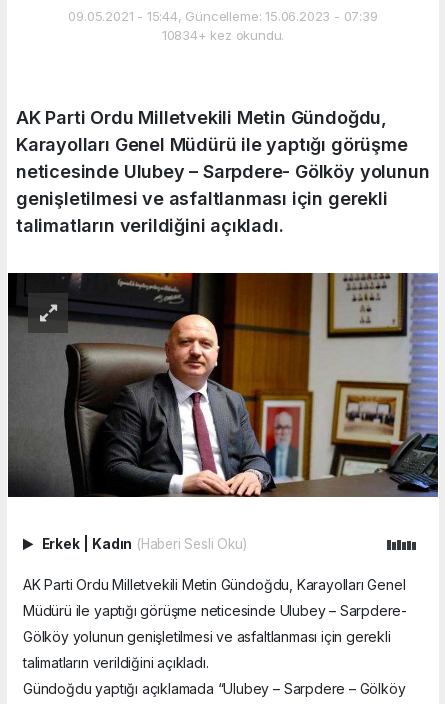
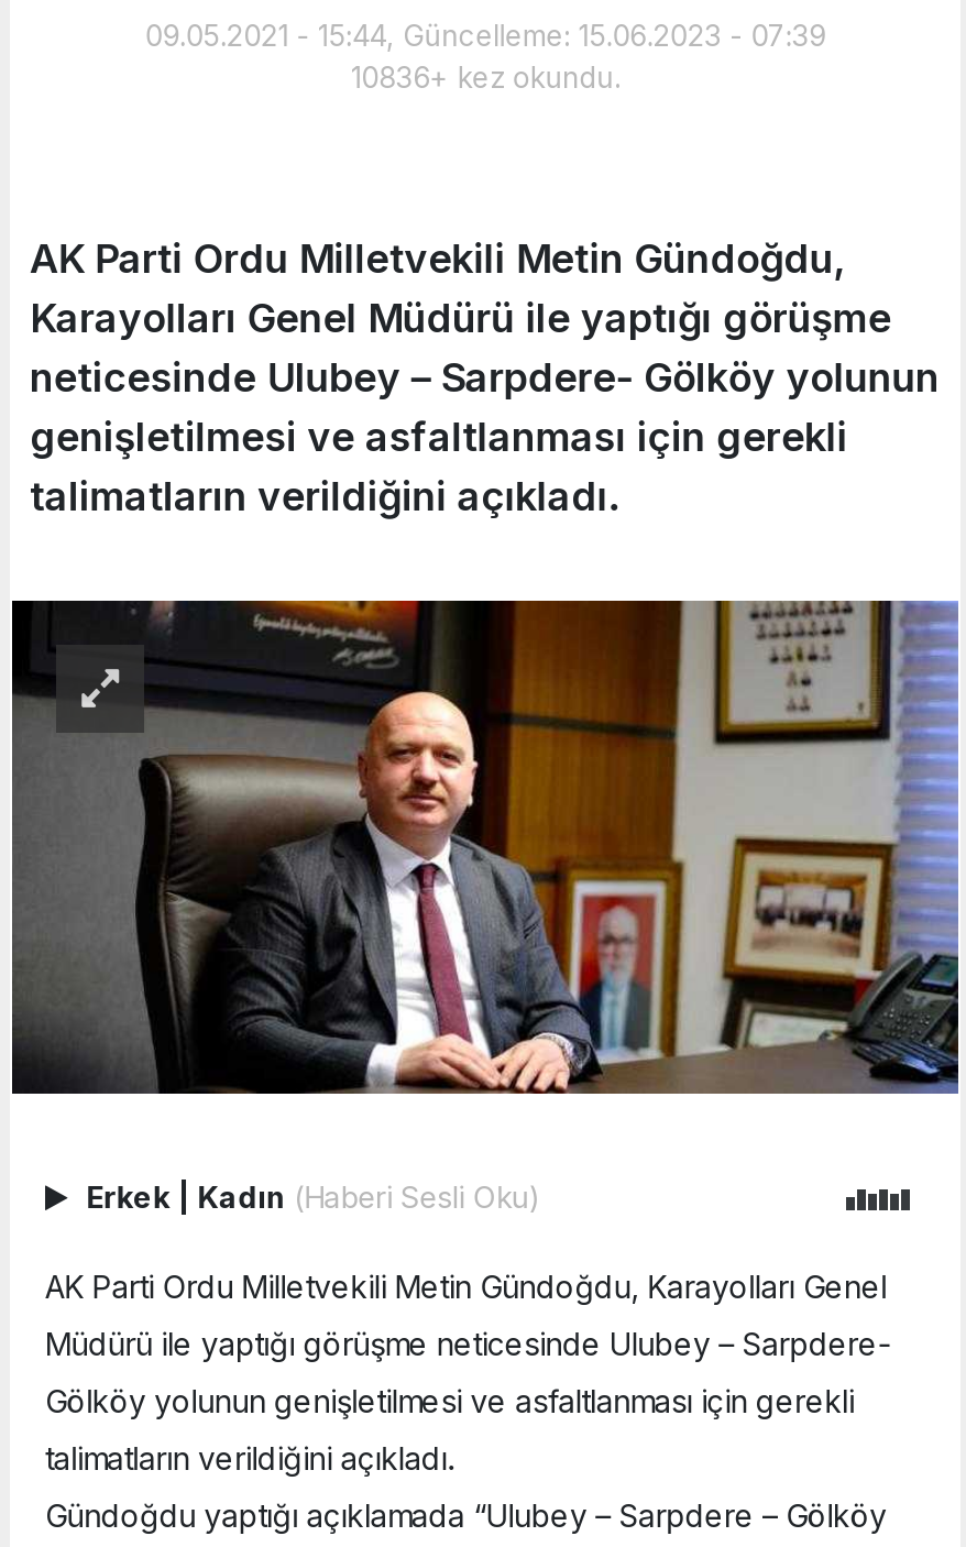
[162,27,284,43] 10834+ kez okundu. -> [350,59,620,94] 10836+ kez okundu.

